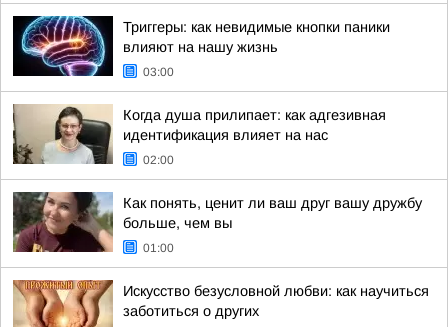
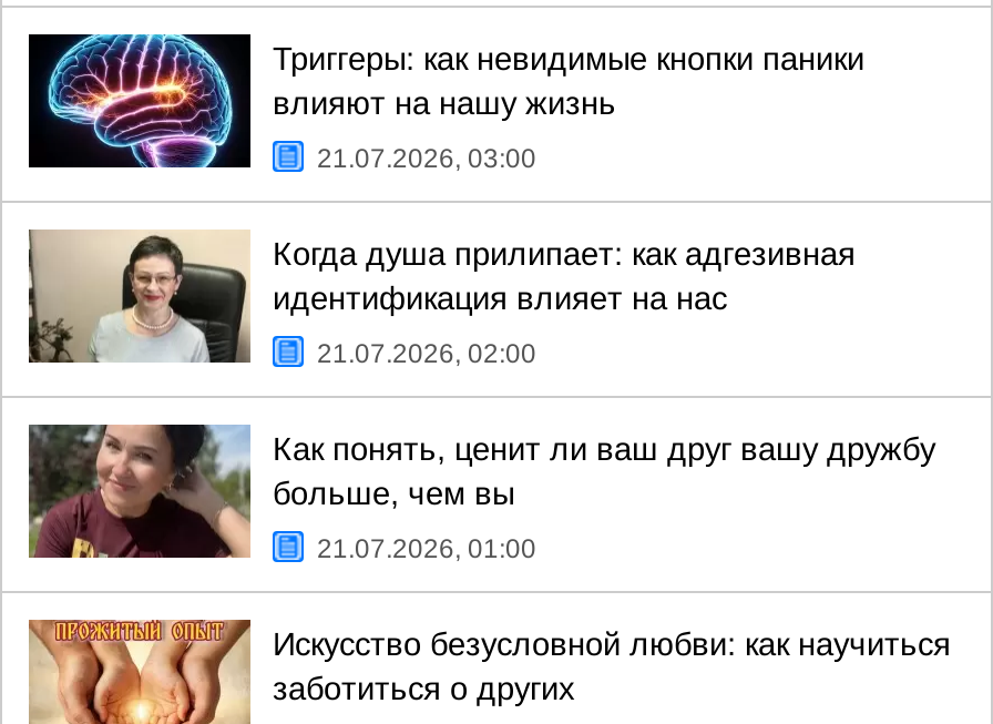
[143,65,174,79] 03:00 -> [317,143,536,174] 21.07.2026, 03:00
[143,153,174,167] 02:00 -> [317,338,536,369] 21.07.2026, 02:00
[143,241,174,255] 01:00 -> [317,533,536,564] 21.07.2026, 01:00

